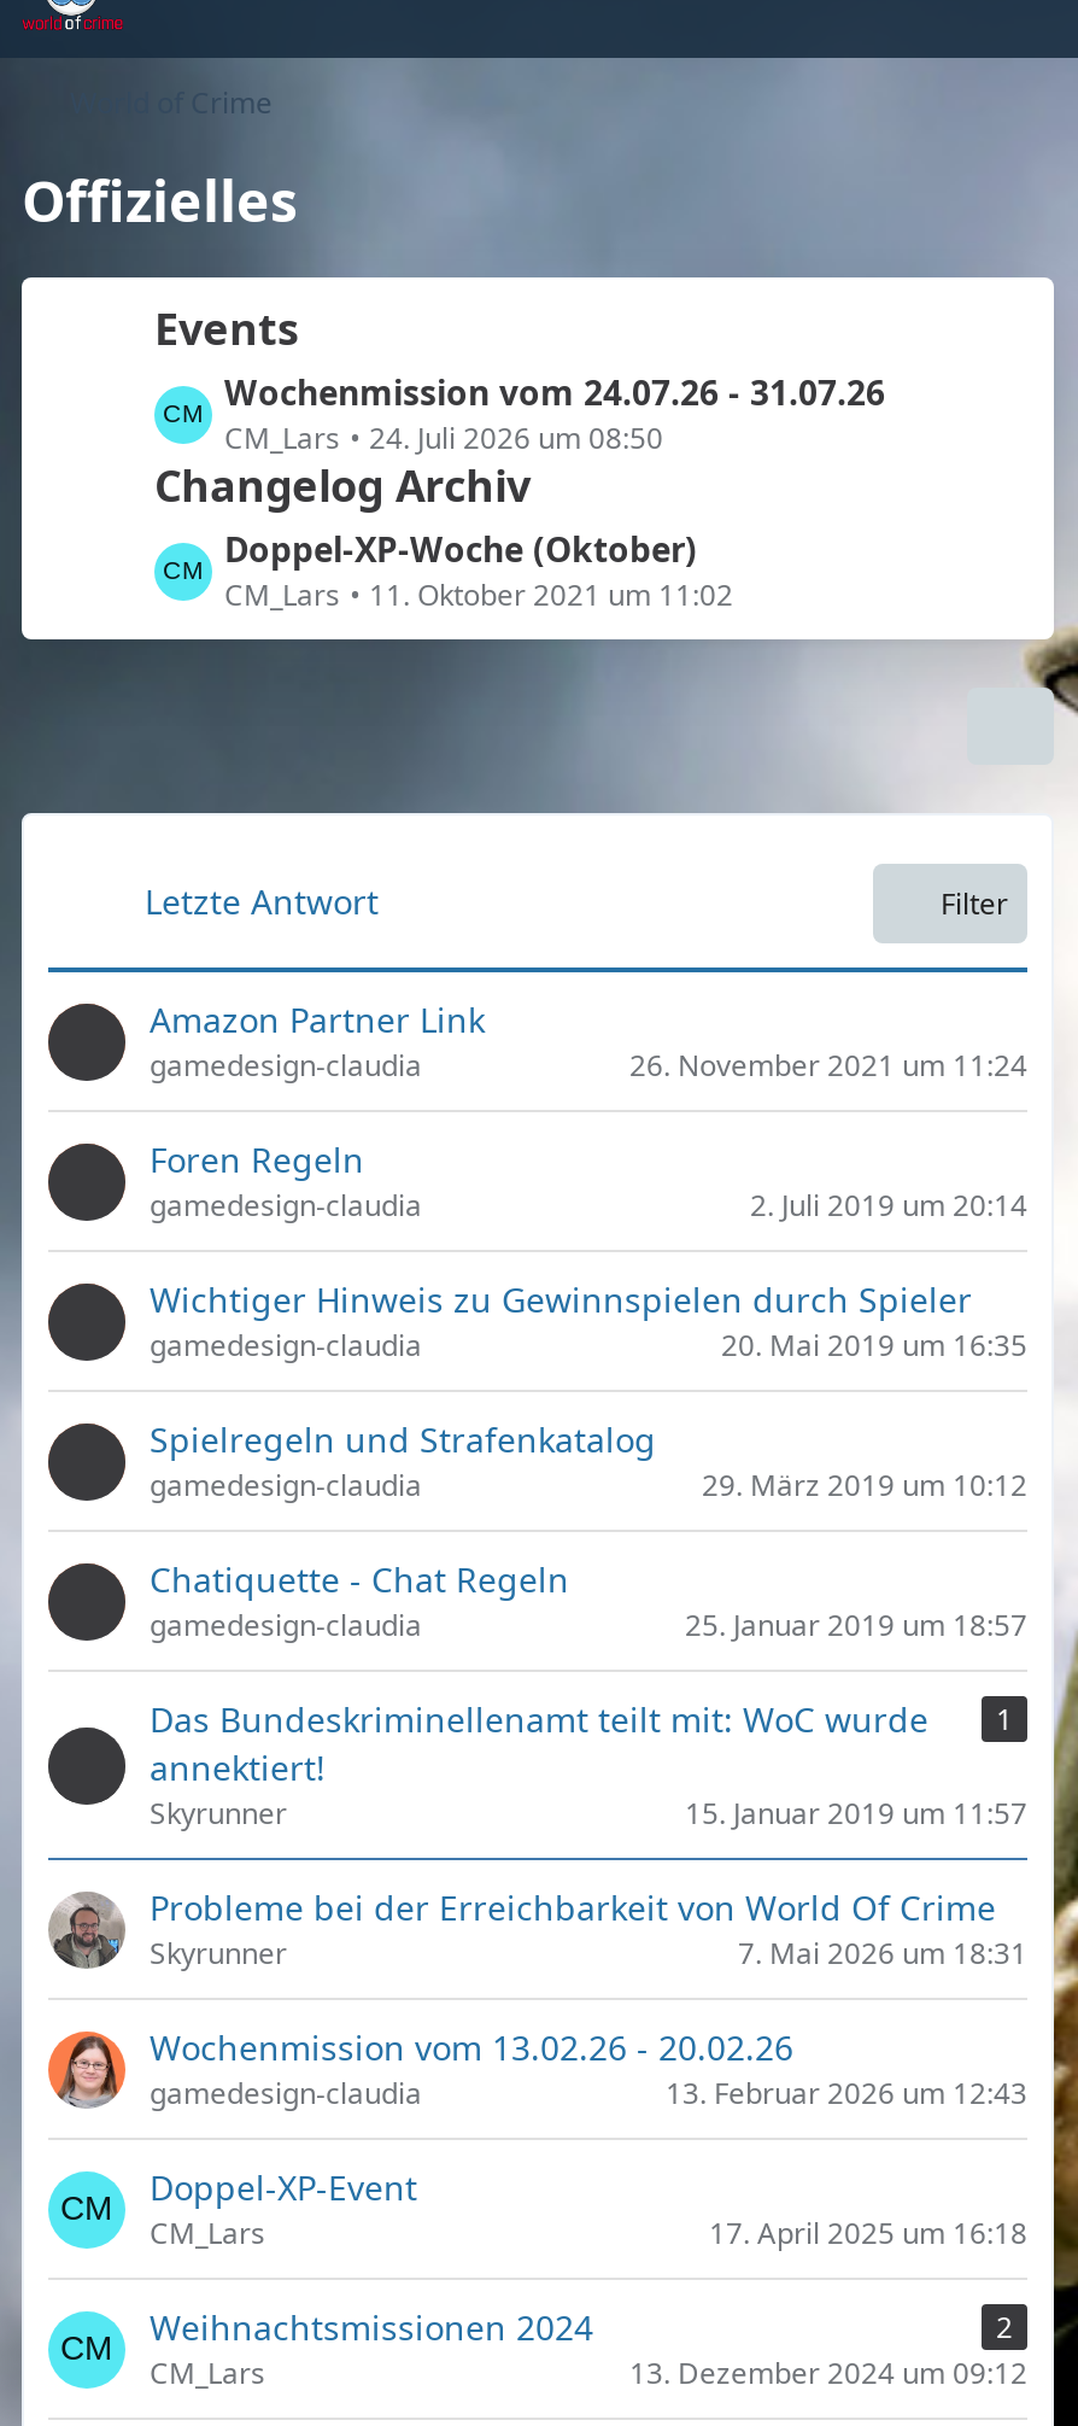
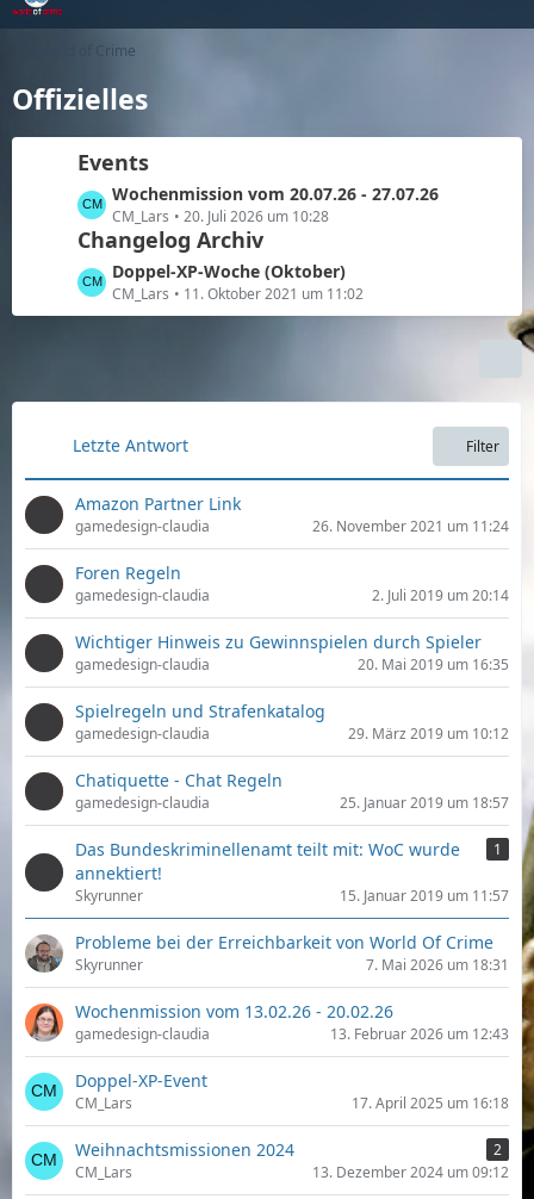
[224,369,885,415] Wochenmission vom 24.07.26 - 31.07.26 -> [112,182,439,205] Wochenmission vom 20.07.26 - 27.07.26
[369,417,663,458] 24. Juli 2026 um 08:50 -> [184,206,329,226] 20. Juli 2026 um 10:28

